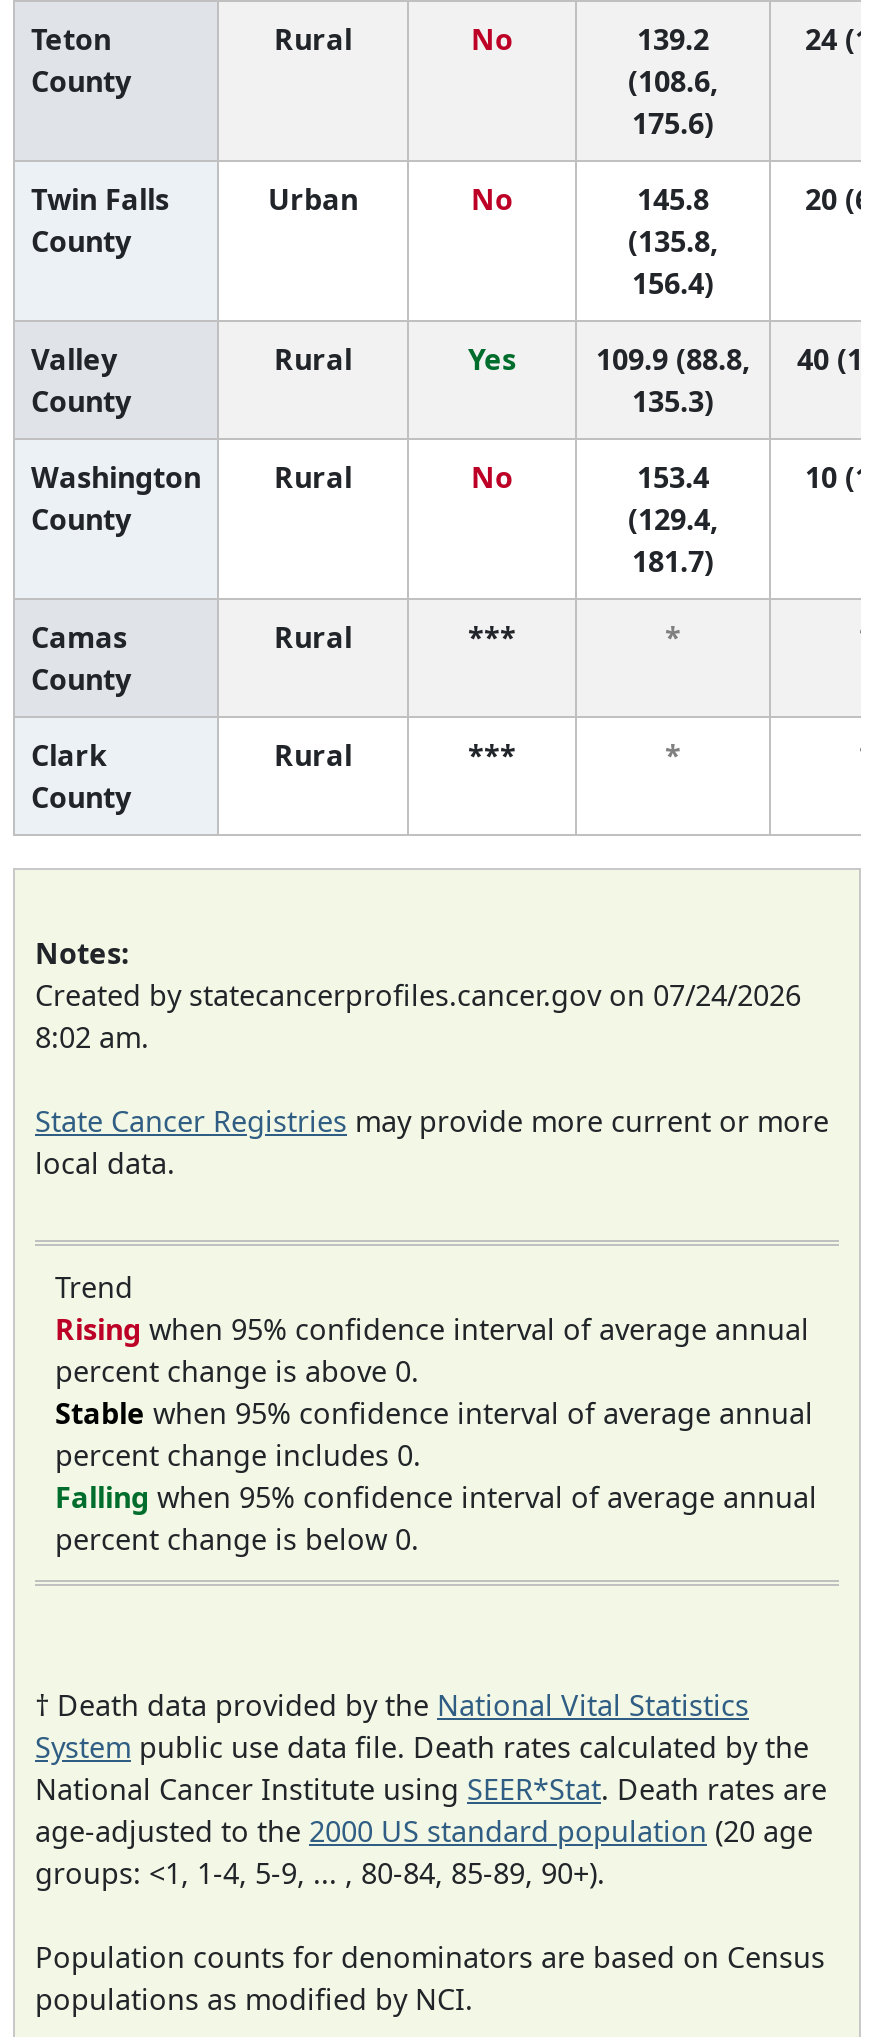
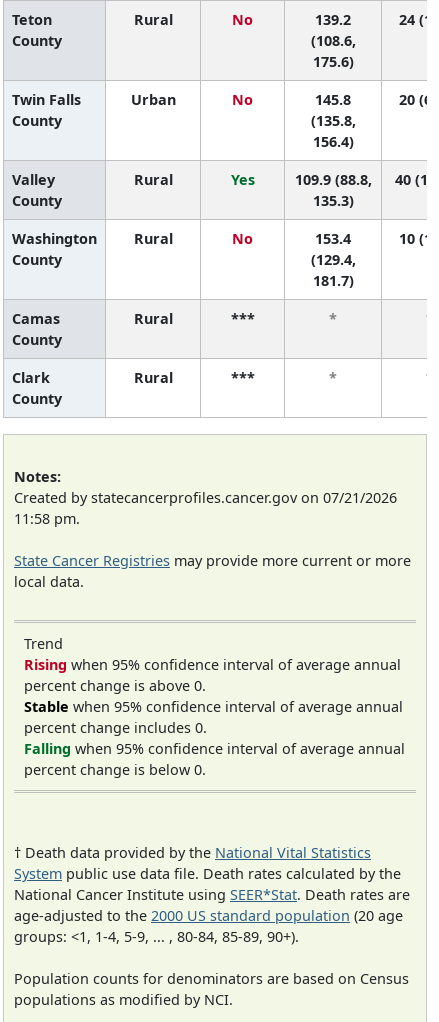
[35,975,801,1055] Created by statecancerprofiles.cancer.gov on 07/24/2026 | 8:02 am. -> [14,487,397,527] Created by statecancerprofiles.cancer.gov on 07/21/2026 | 11:58 pm.

